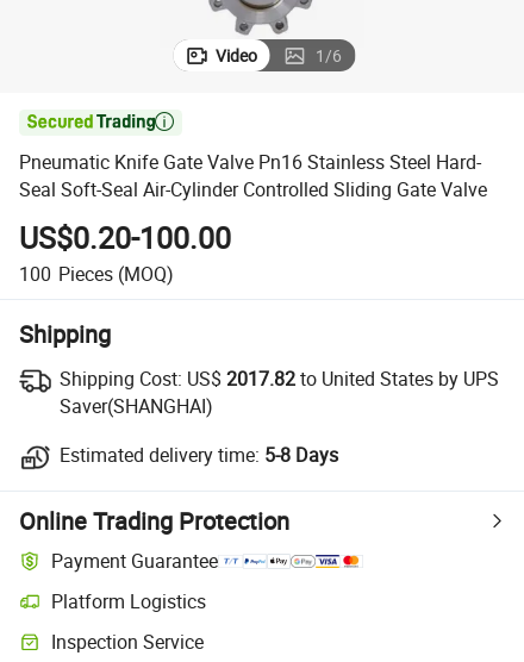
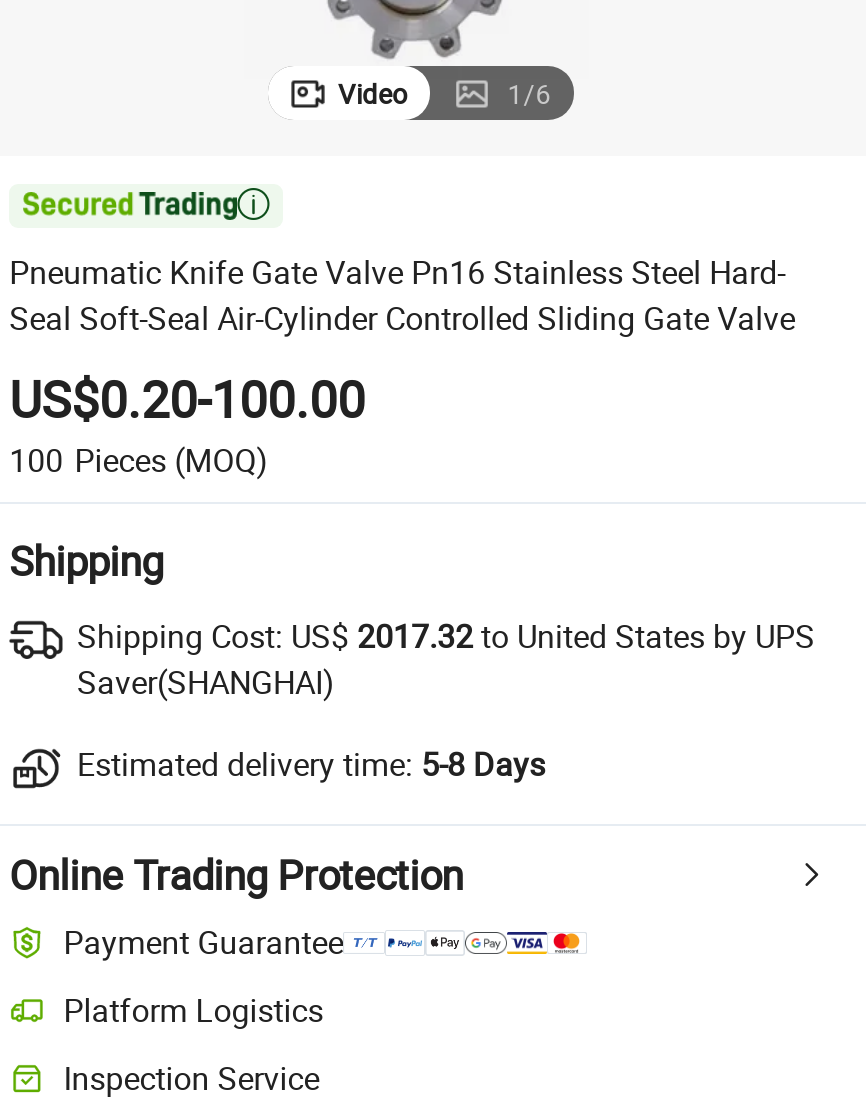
[60,365,499,391] Shipping Cost: US$2017.82 to United States by UPS -> [77,614,815,658] Shipping Cost: US$2017.32 to United States by UPS

